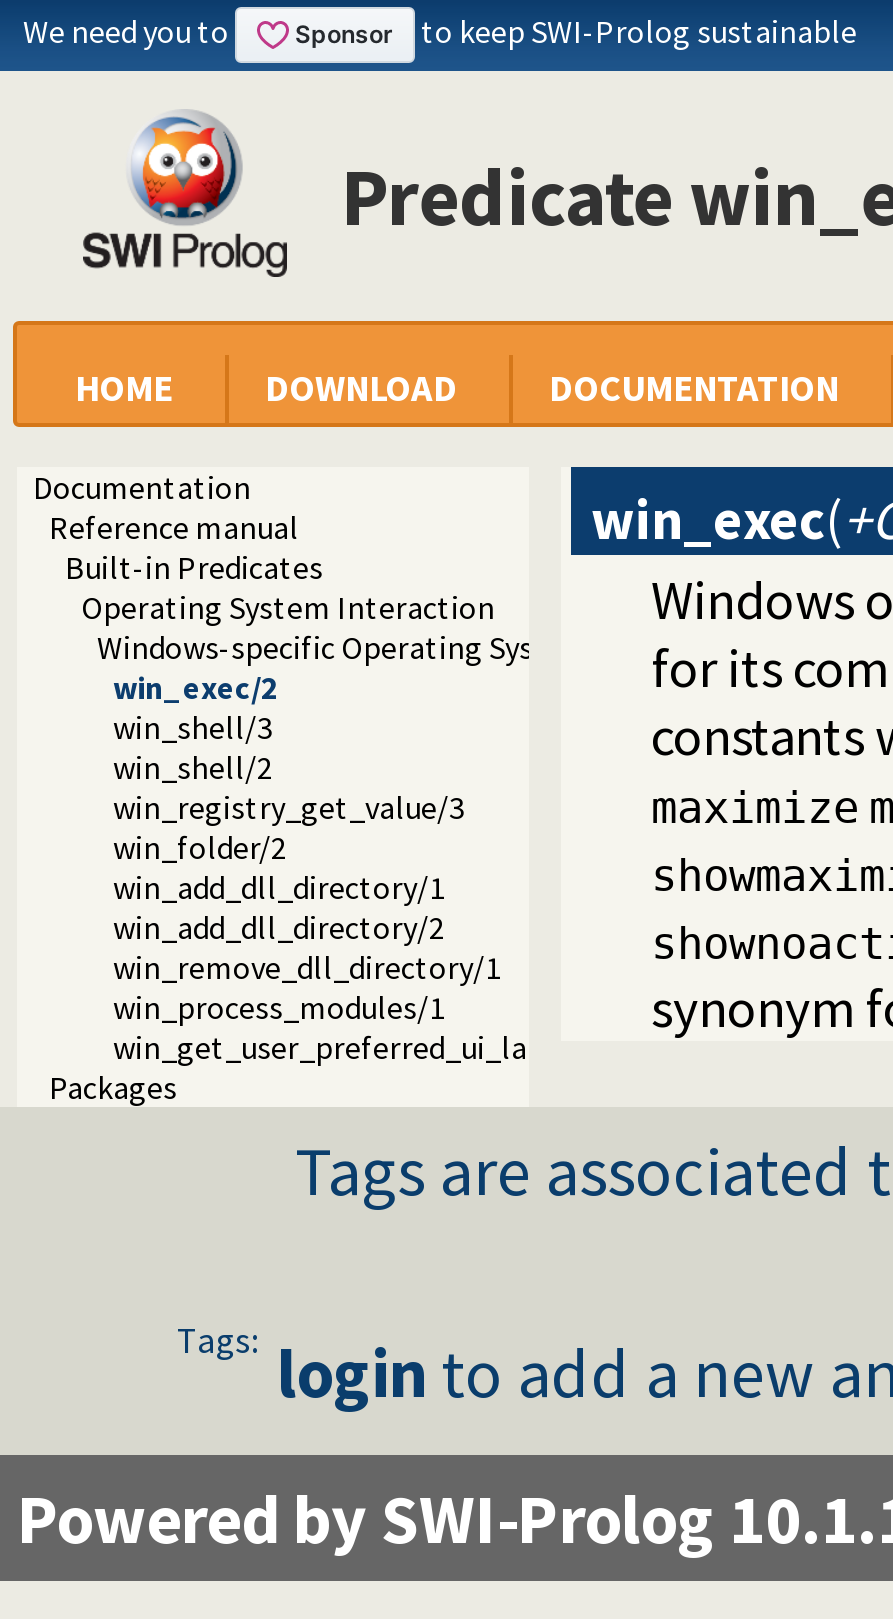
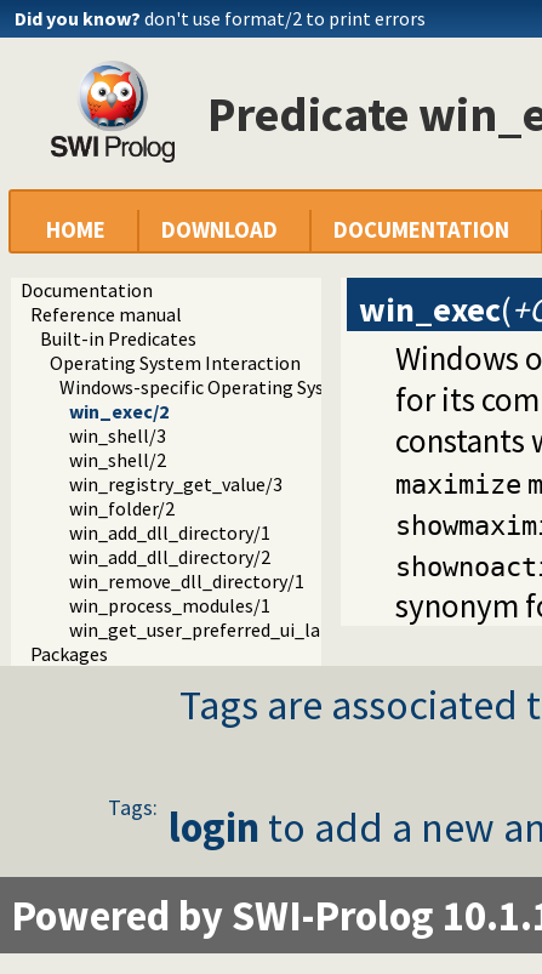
[23,11,857,51] We need you to | to keep SWI-Prolog sustainable -> [15,6,426,30] Did you know? don't use format/2 to print errors

